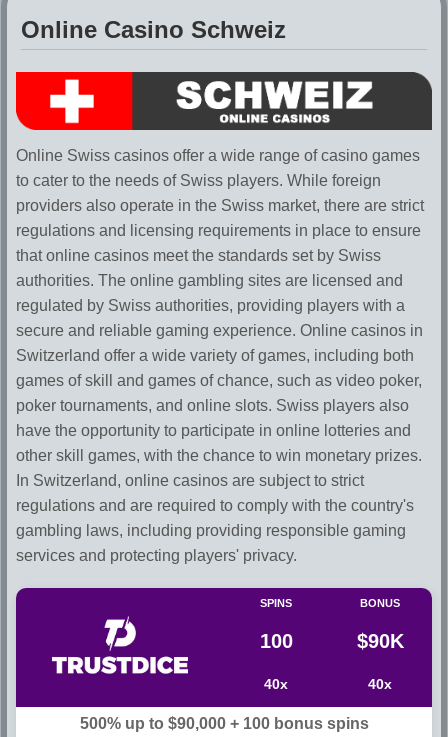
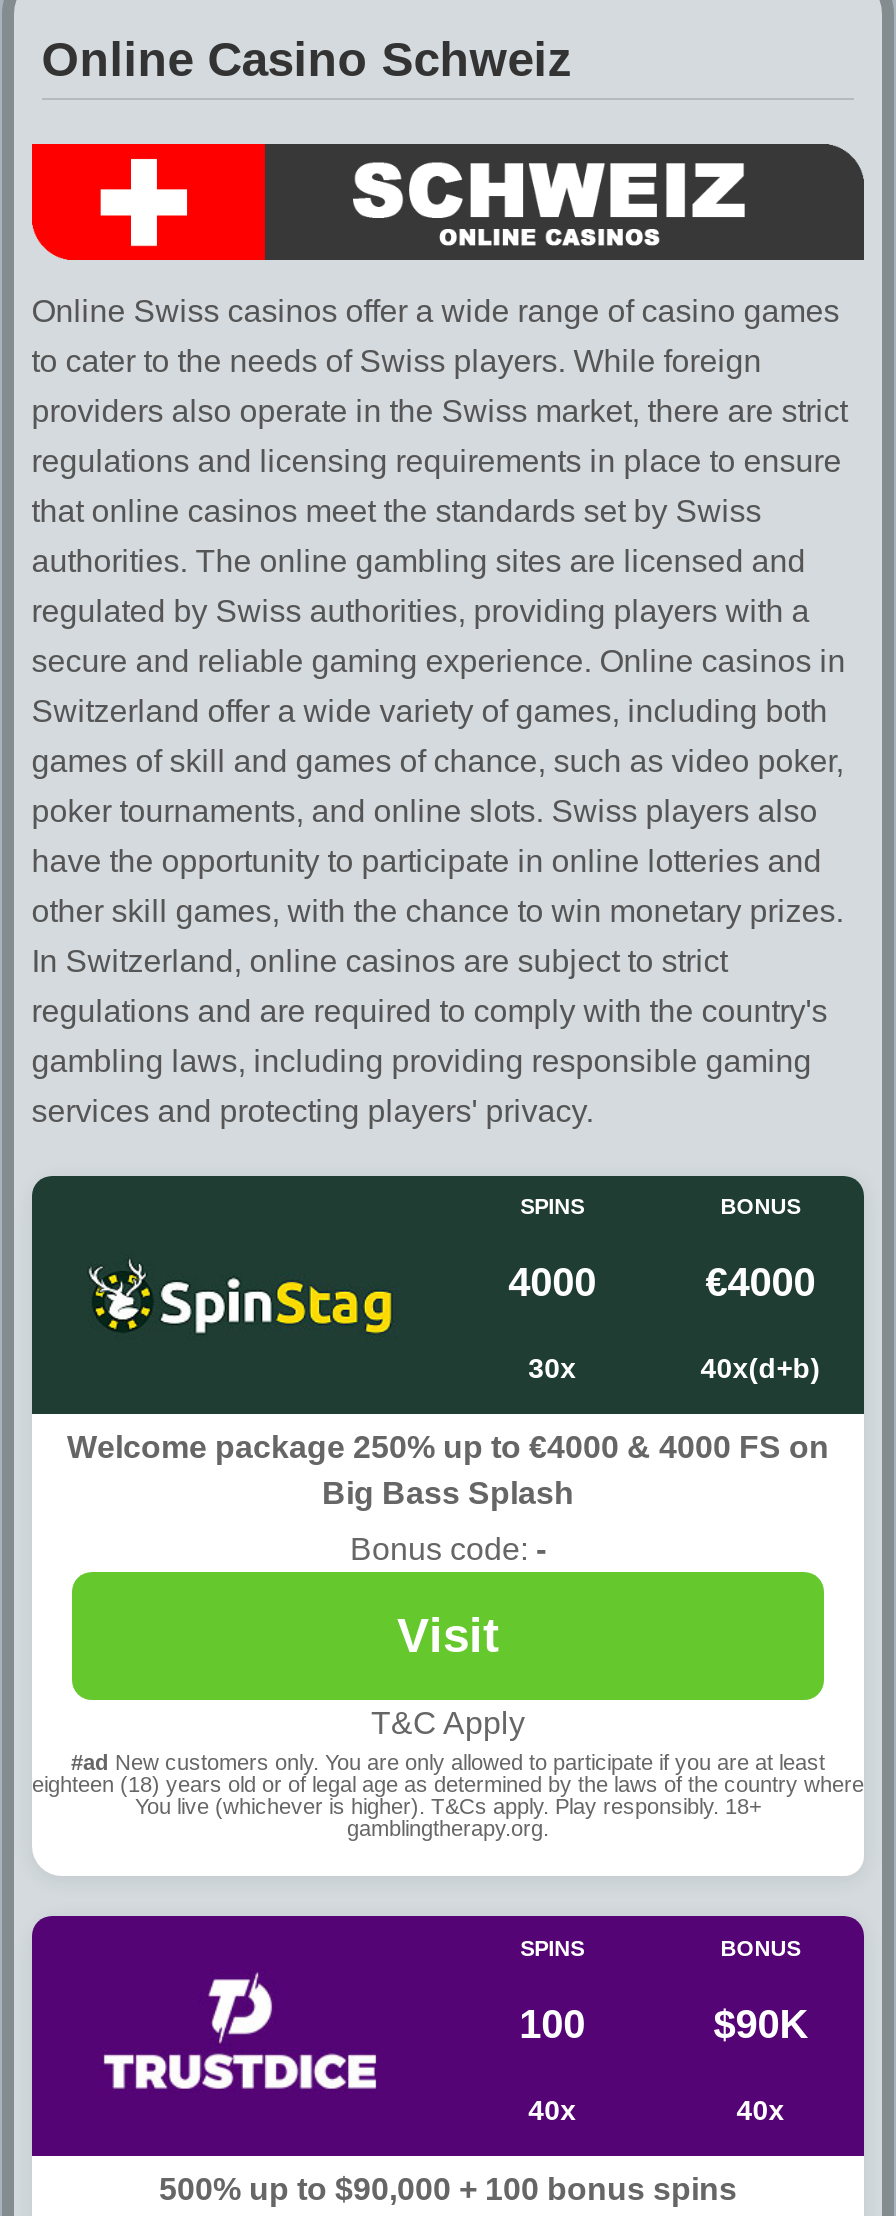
none -> [32,1176,864,1414] [image] | SPINS | 4000 | 30x
none -> [32,1751,864,1841] #ad New customers only. You are only allowed to participate if you are at least | eighteen (18) years old or of legal age as determined by the laws of the country where | You live (whichever is higher). T&Cs apply. Play responsibly. 18+ | gamblingtherapy.org.
none -> [67,1194,829,1509] BONUS | €4000 | 40x(d+b) | Welcome package 250% up to €4000 & 4000 FS on | Big Bass Splash
none -> [350,1531,546,1565] Bonus code: -
none -> [371,1707,525,1741] T&C Apply
none -> [397,1608,499,1662] Visit

